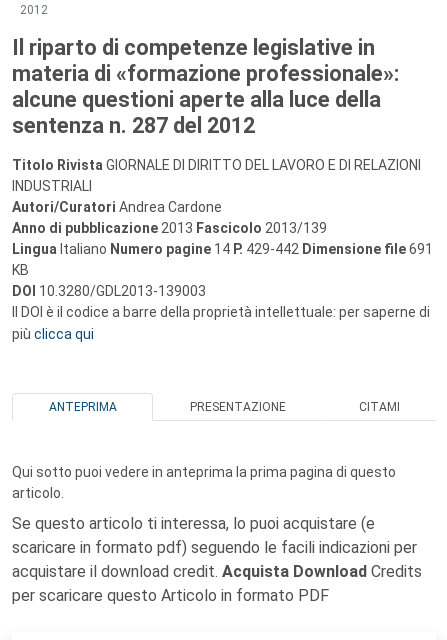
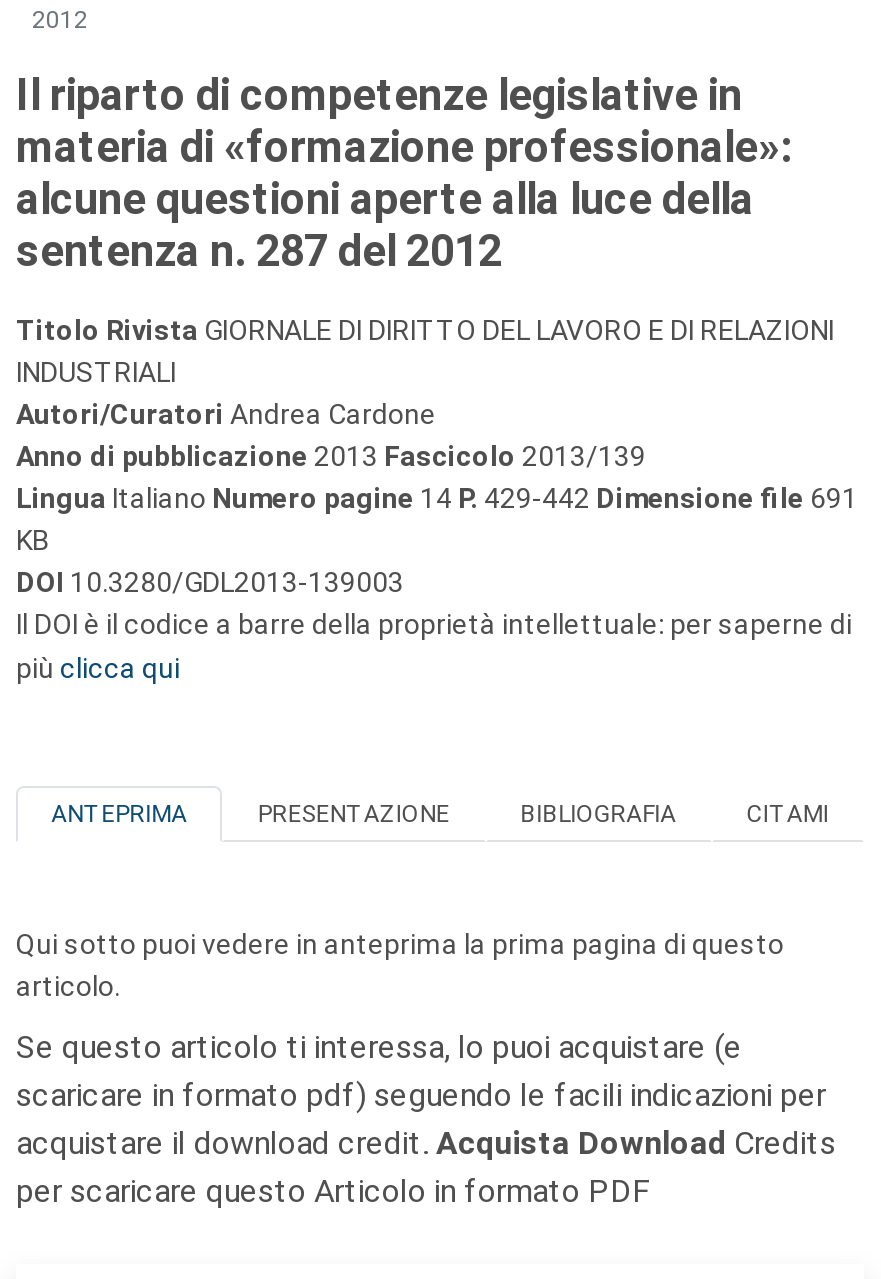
none -> [520,800,676,828] BIBLIOGRAFIA

